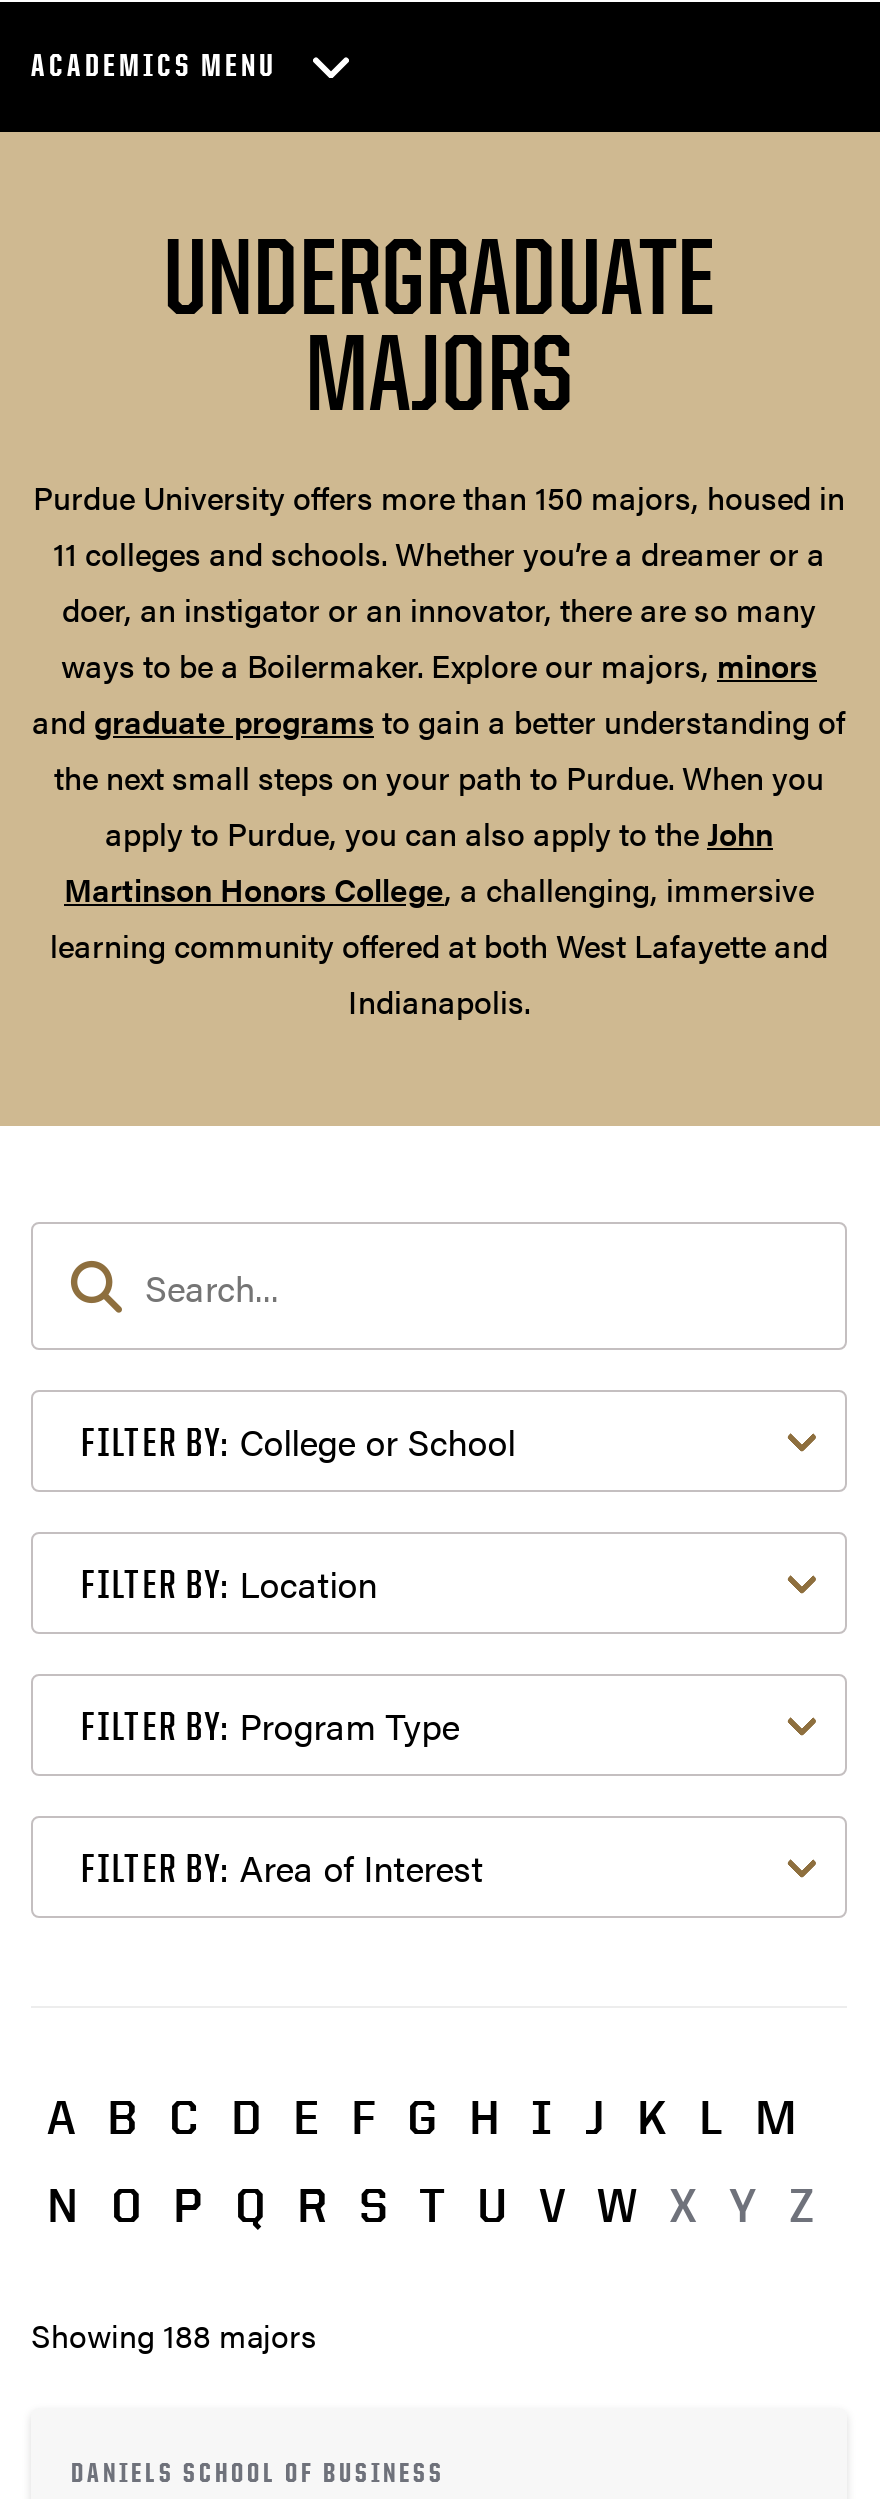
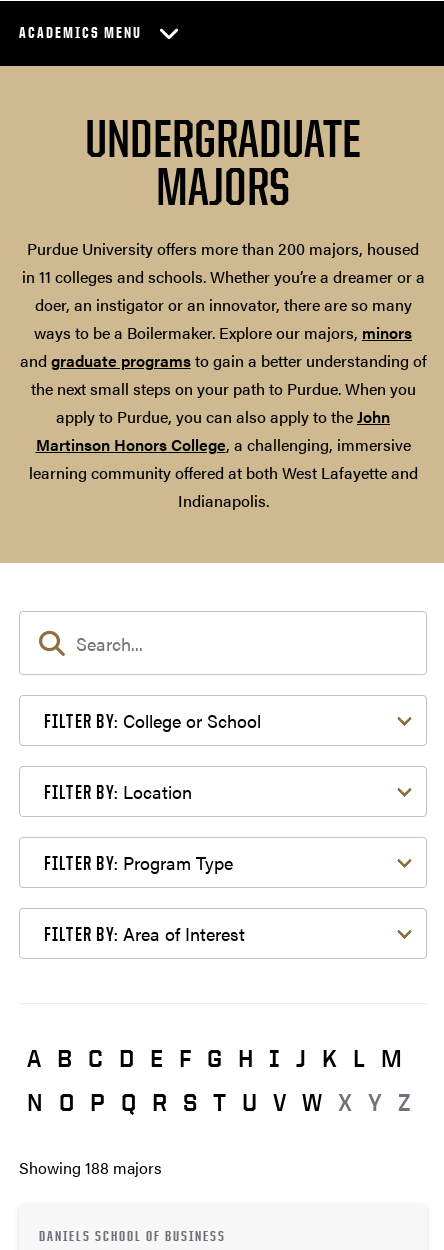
[33,474,845,576] Purdue University offers more than 150 majors, housed in | 11 colleges and schools. Whether you’re a dreamer or a -> [21,237,424,288] Purdue University offers more than 200 majors, housed | in 11 colleges and schools. Whether you’re a dreamer or a

